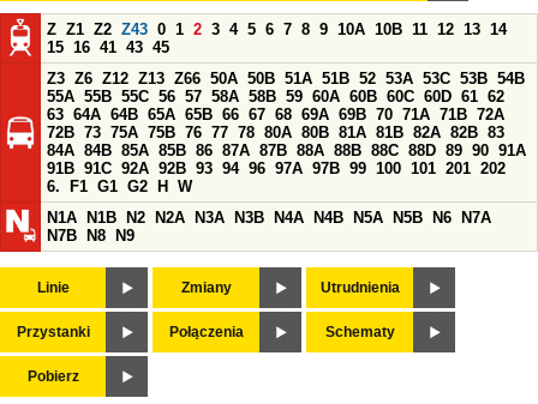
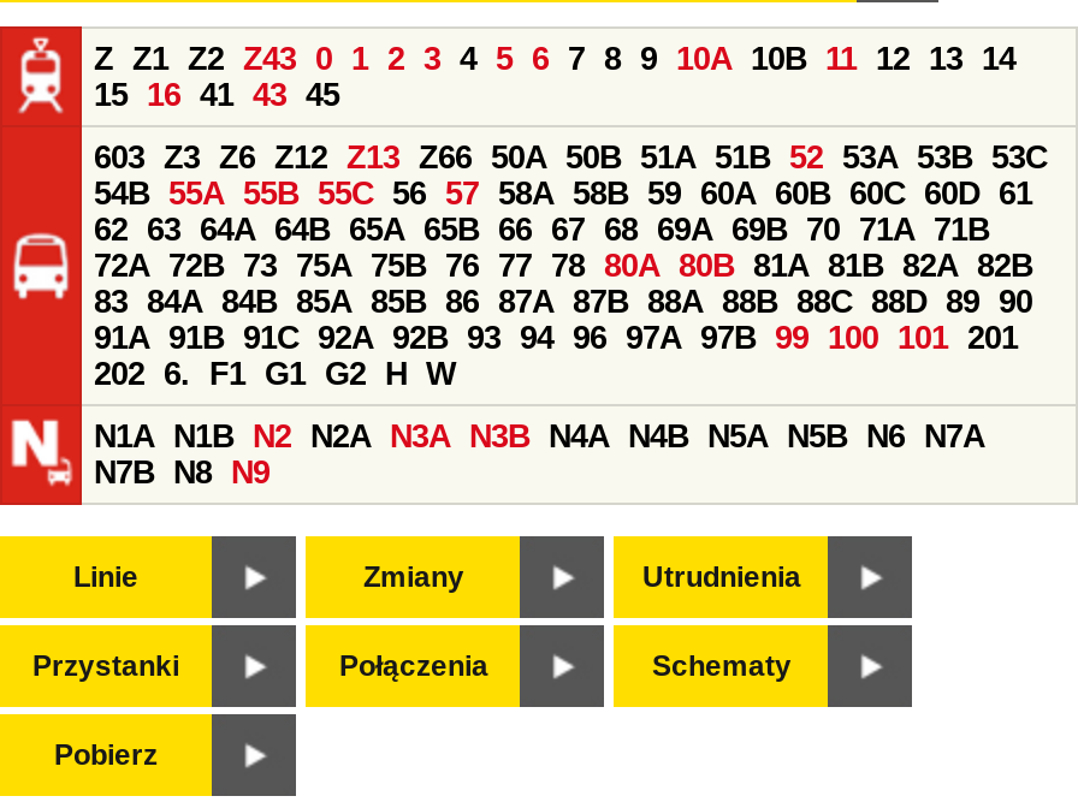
[47,70,526,195] Z3 Z6 Z12 Z13 Z66 50A 50B 51A 51B 52 53A 53C 53B 54B | 55A 55B 55C 56 57 58A 58B 59 60A 60B 60C 60D 61 62 | 63 64A 64B 65A 65B 66 67 68 69A 69B 70 71A 71B 72A | 72B 73 75A 75B 76 77 78 80A 80B 81A 81B 82A 82B 83 | 84A 84B 85A 85B 86 87A 87B 88A 88B 88C 88D 89 90 91A | 91B 91C 92A 92B 93 94 96 97A 97B 99 100 101 201 202 | 6. F1 G1 G2 H W -> [94,139,1047,392] 603 Z3 Z6 Z12 Z13 Z66 50A 50B 51A 51B 52 53A 53B 53C | 54B 55A 55B 55C 56 57 58A 58B 59 60A 60B 60C 60D 61 | 62 63 64A 64B 65A 65B 66 67 68 69A 69B 70 71A 71B | 72A 72B 73 75A 75B 76 77 78 80A 80B 81A 81B 82A 82B | 83 84A 84B 85A 85B 86 87A 87B 88A 88B 88C 88D 89 90 | 91A 91B 91C 92A 92B 93 94 96 97A 97B 99 100 101 201 | 202 6. F1 G1 G2 H W

